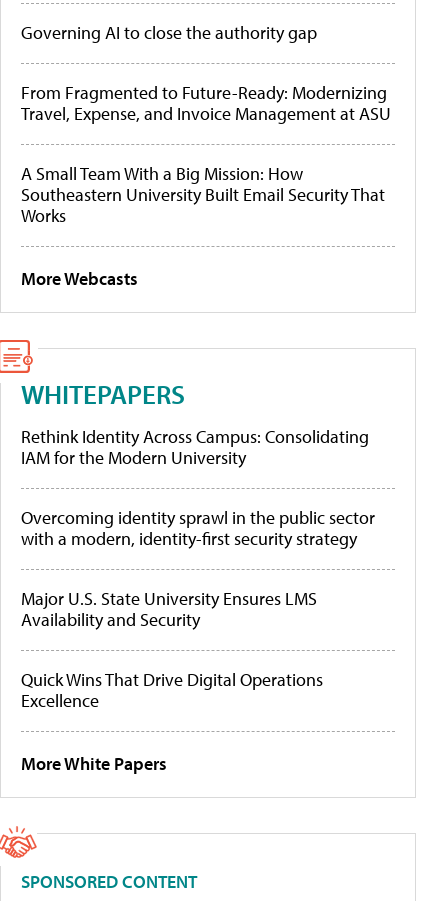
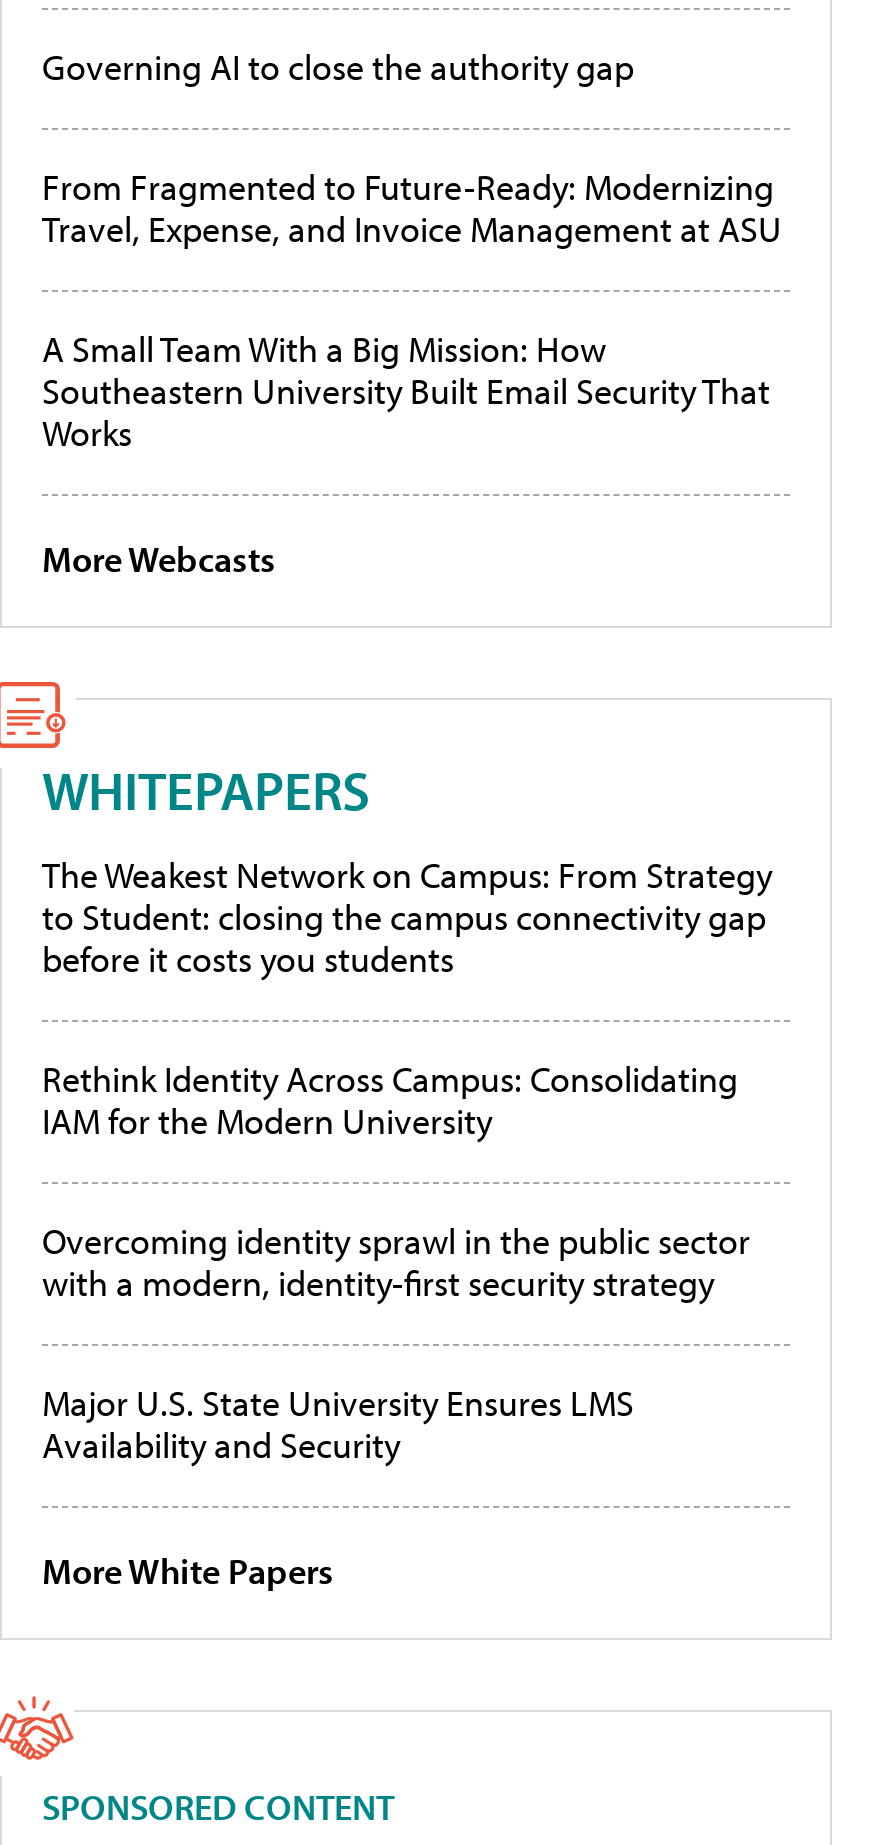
none -> [42,853,772,983] The Weakest Network on Campus: From Strategy | to Student: closing the campus connectivity gap | before it costs you students
moved [21,425,375,631] -> [42,1057,750,1469]: Rethink Identity Across Campus: Consolidating | IAM for the Modern University | Overcoming identity sprawl in the public sector | with a modern, identity-first security strategy | Major U.S. State University Ensures LMS | Availability and Security
[21,668,323,712] Quick Wins That Drive Digital Operations | Excellence -> none

